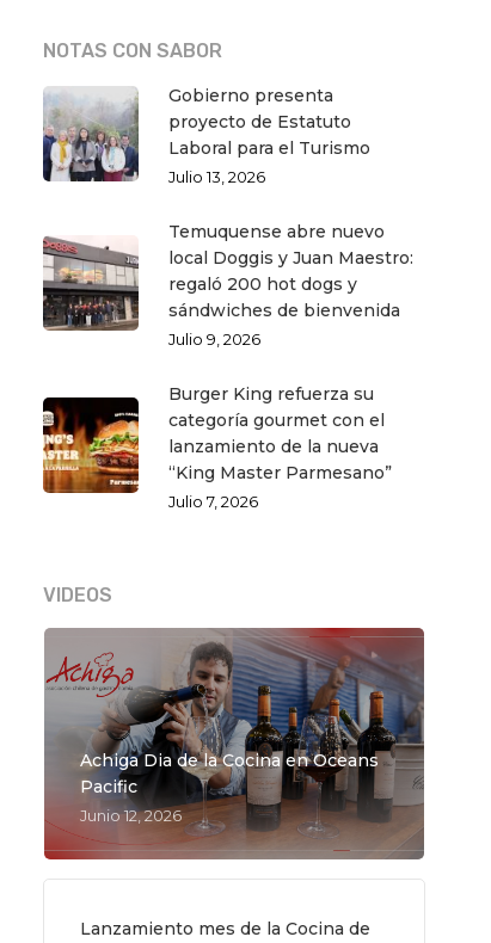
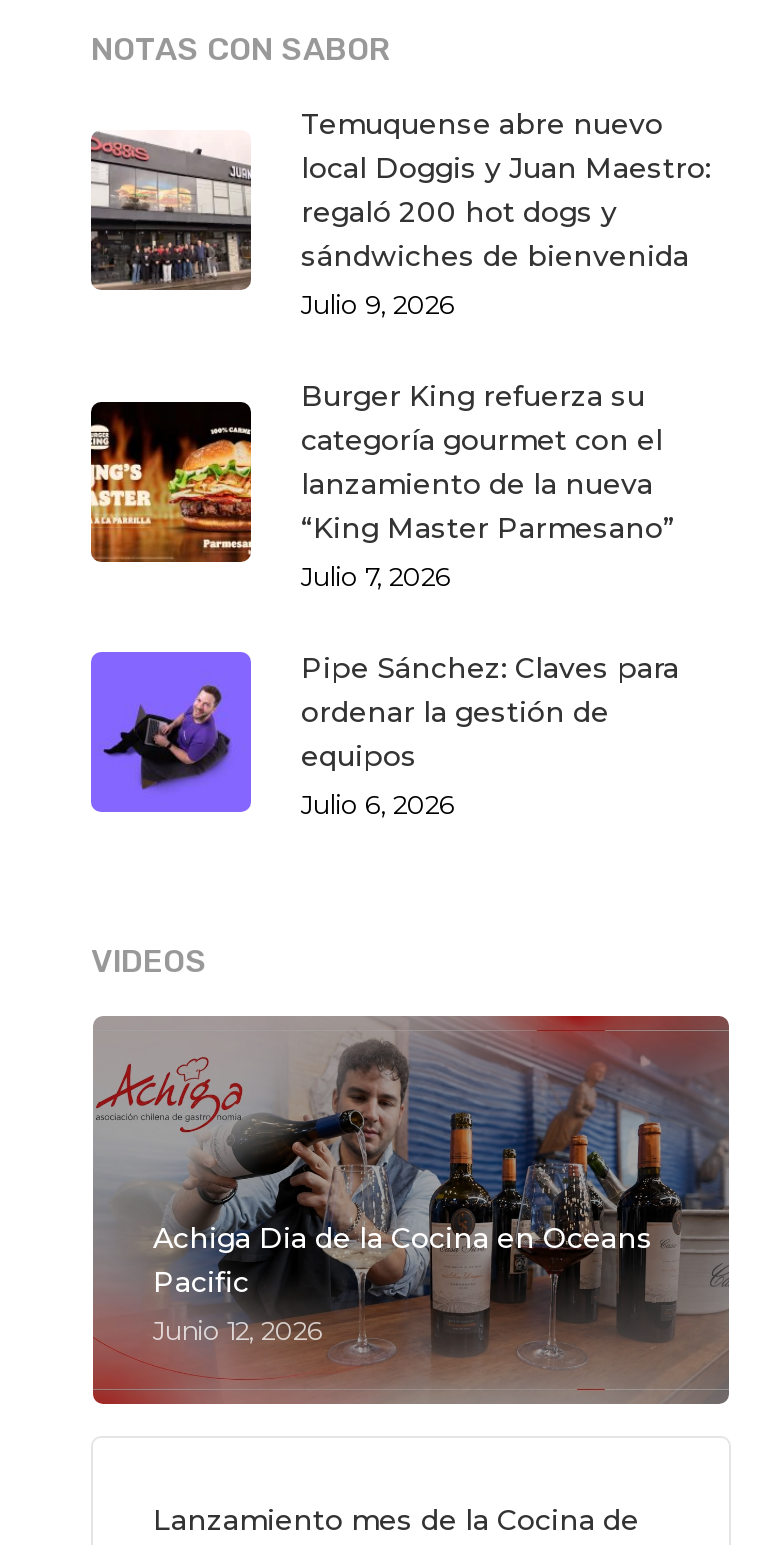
[42,85,370,186] [image] | Gobierno presenta | proyecto de Estatuto | Laboral para el Turismo | Julio 13, 2026 -> none
moved [41,221,413,511] -> [87,107,711,593]: [image] | Temuquense abre nuevo | local Doggis y Juan Maestro: | ... | “King Master Parmesano” | Julio 7, 2026
none -> [89,651,679,821] [image] | Pipe Sánchez: Claves para | ordenar la gestión de | equipos | Julio 6, 2026

